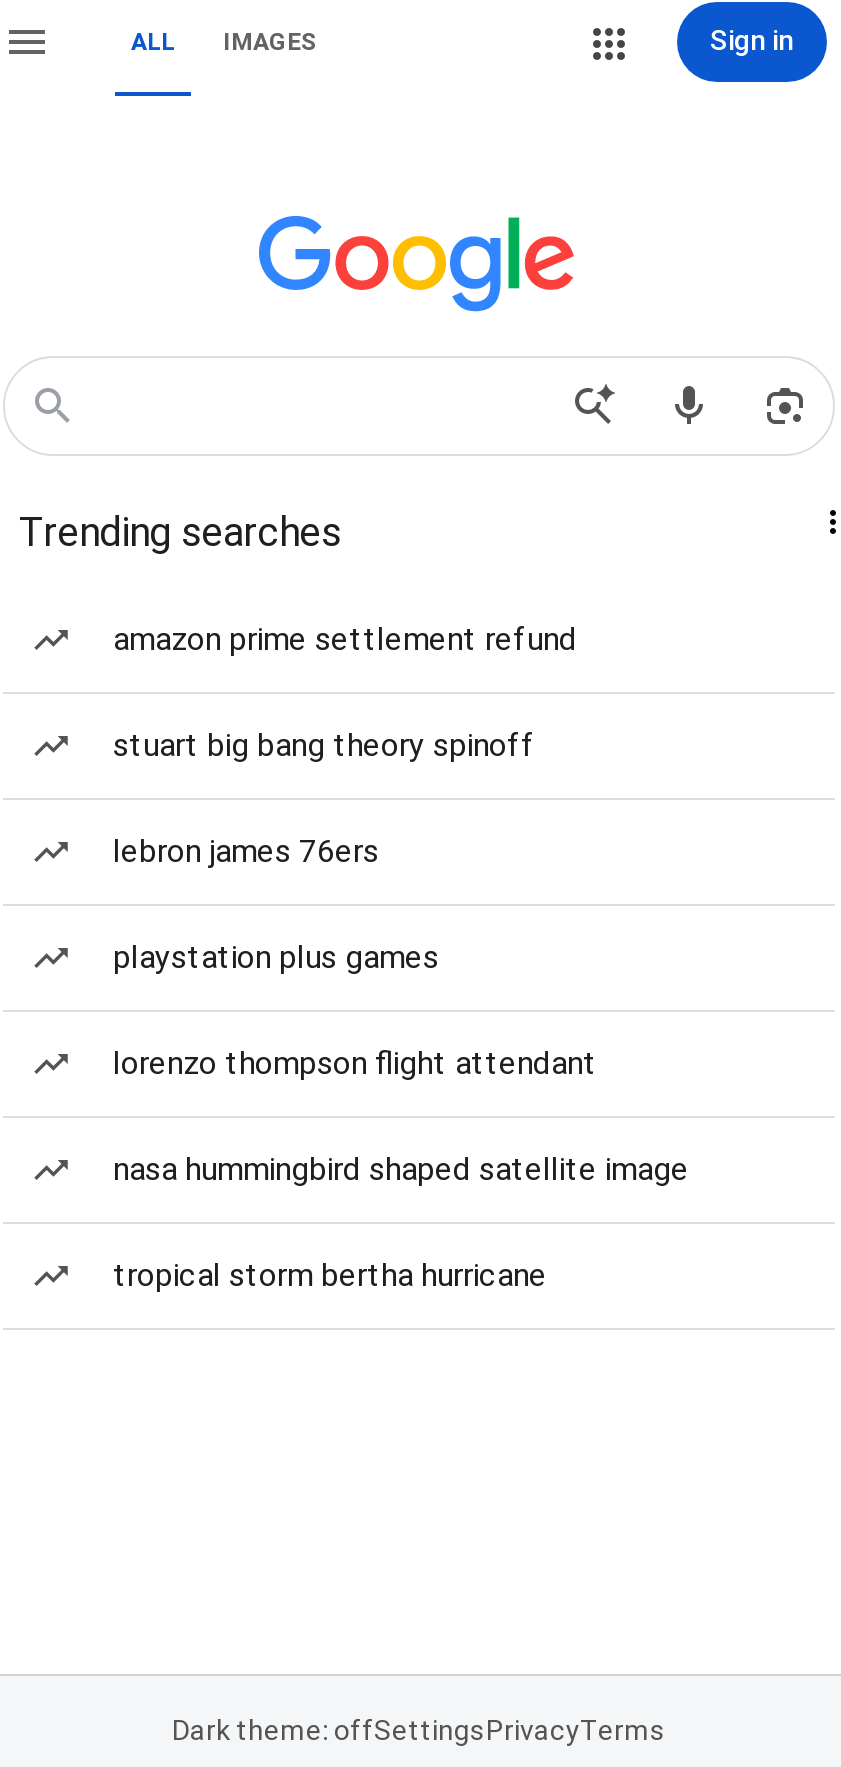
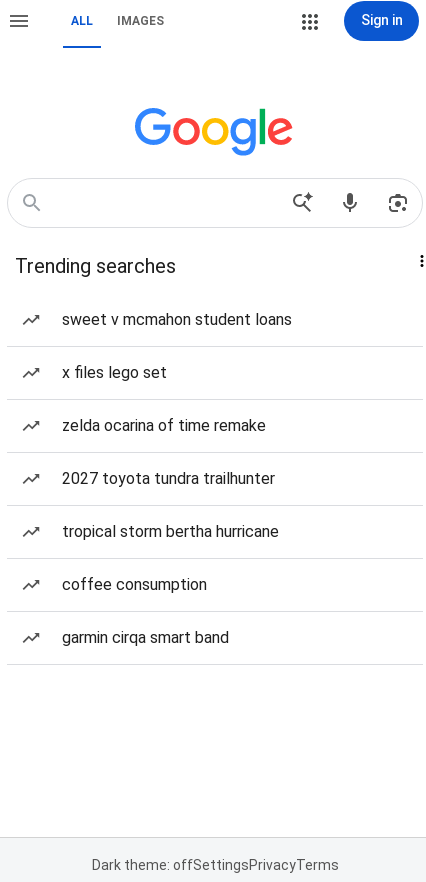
[113,620,689,1188] amazon prime settlement refund | stuart big bang theory spinoff | lebron james 76ers | playstation plus games | lorenzo thompson flight attendant | nasa hummingbird shaped satellite image -> [62,310,292,488] sweet v mcmahon student loans | x files lego set | zelda ocarina of time remake | 2027 toyota tundra trailhunter
moved [113,1256,547,1294] -> [62,522,279,541]: tropical storm bertha hurricane
none -> [62,575,229,647] coffee consumption | garmin cirqa smart band

